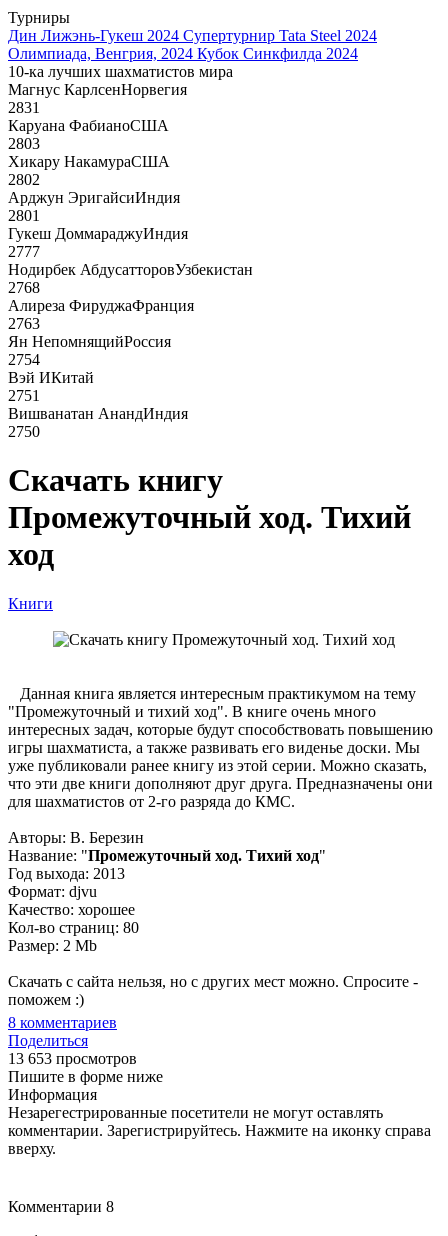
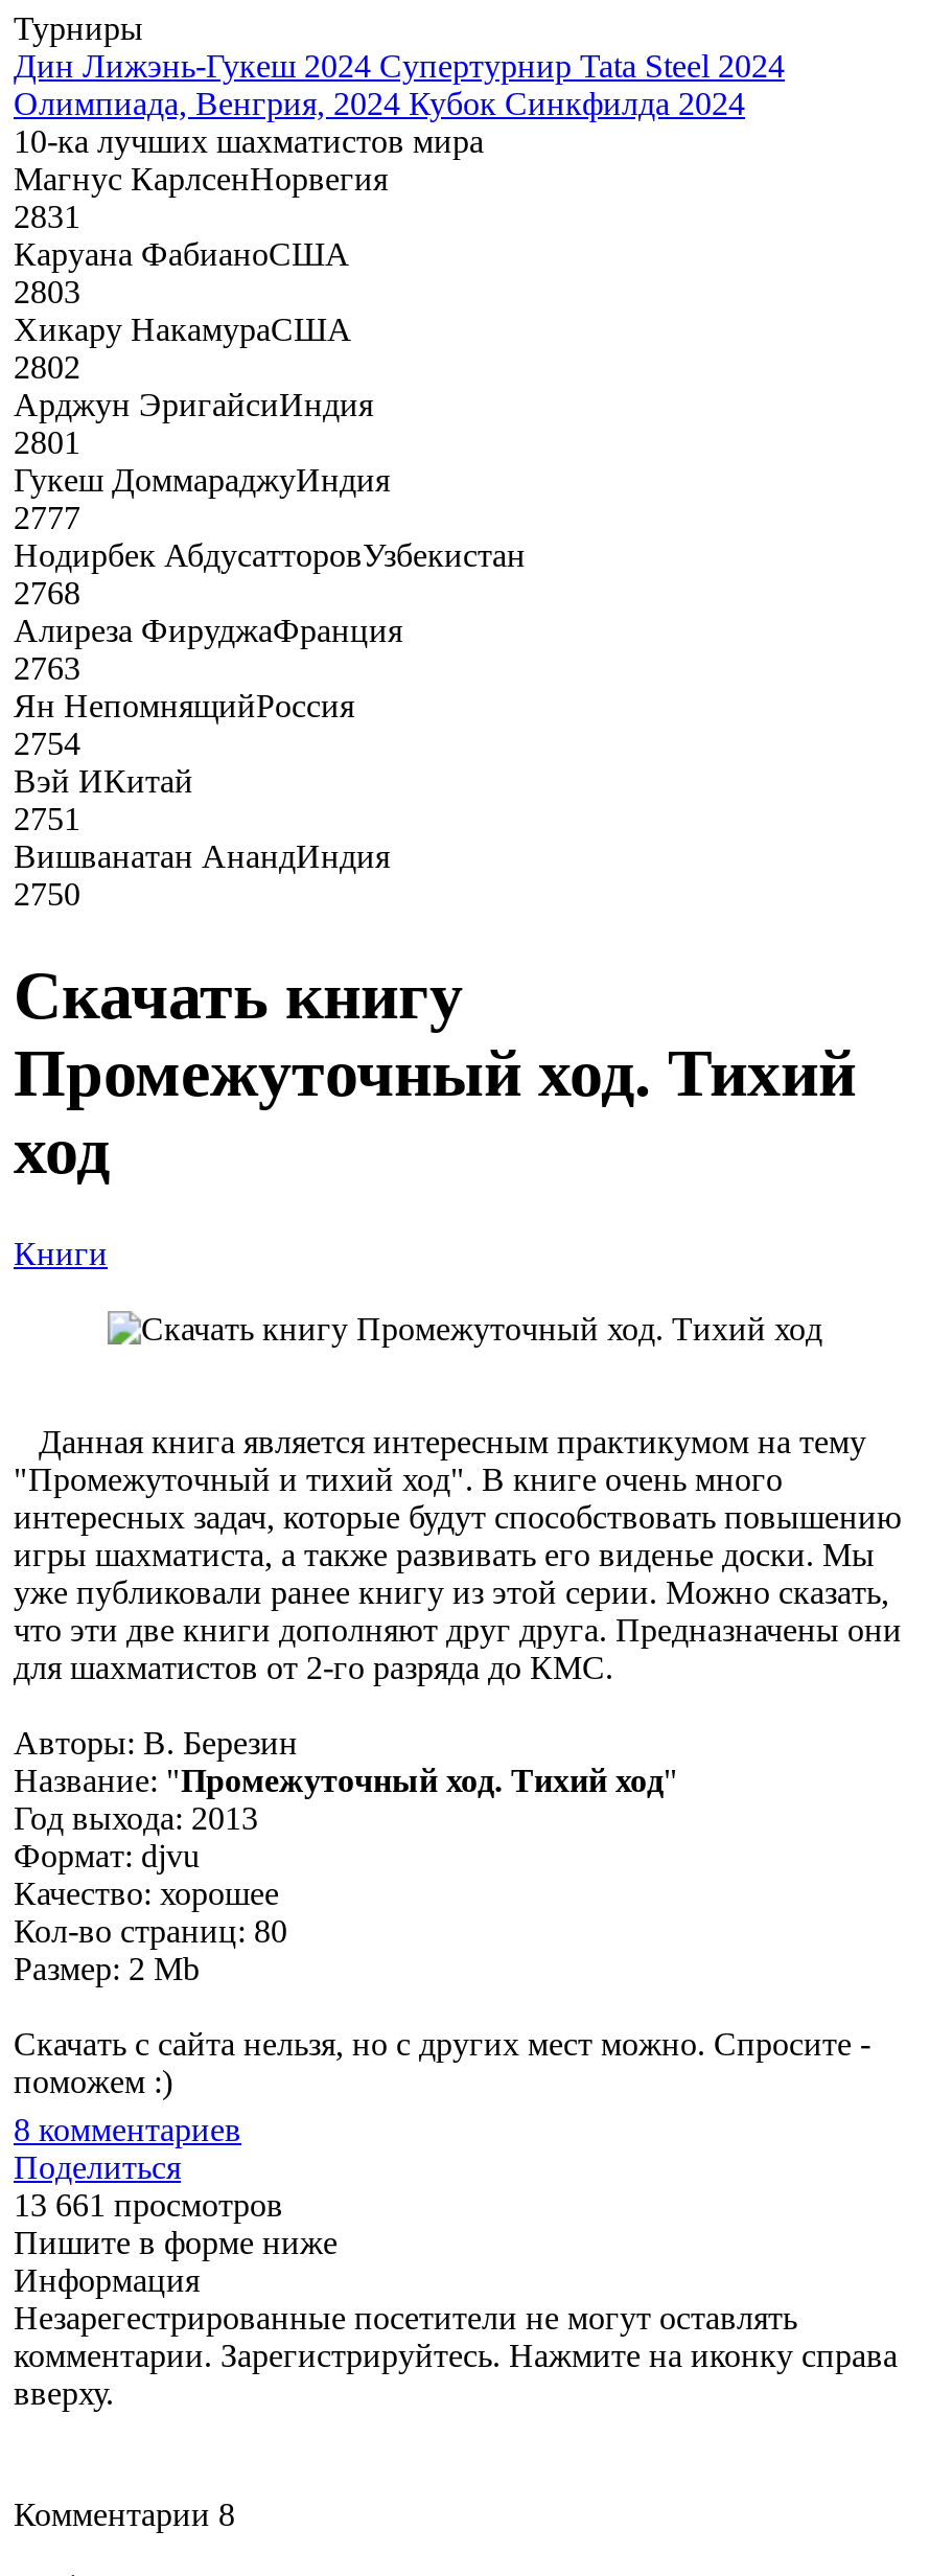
[8,1050,137,1067] 13 653 просмотров -> [14,2187,283,2222] 13 661 просмотров

